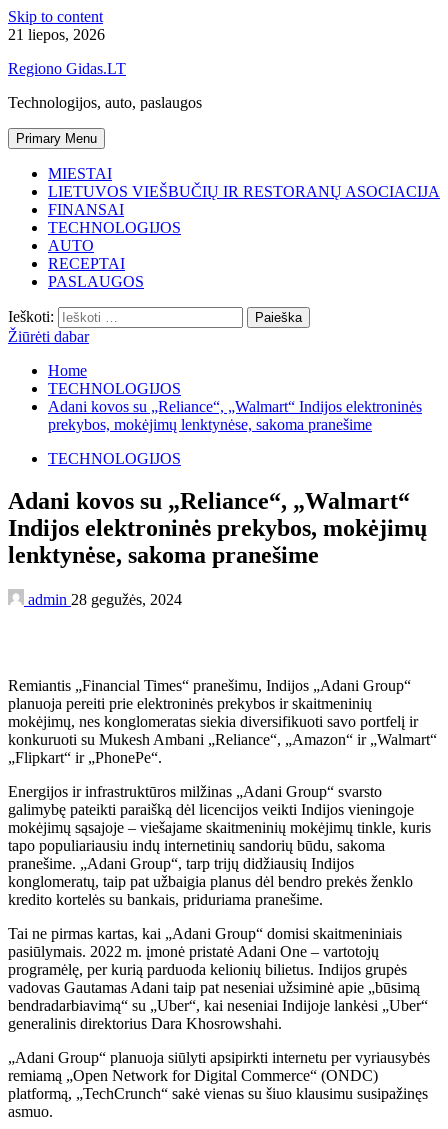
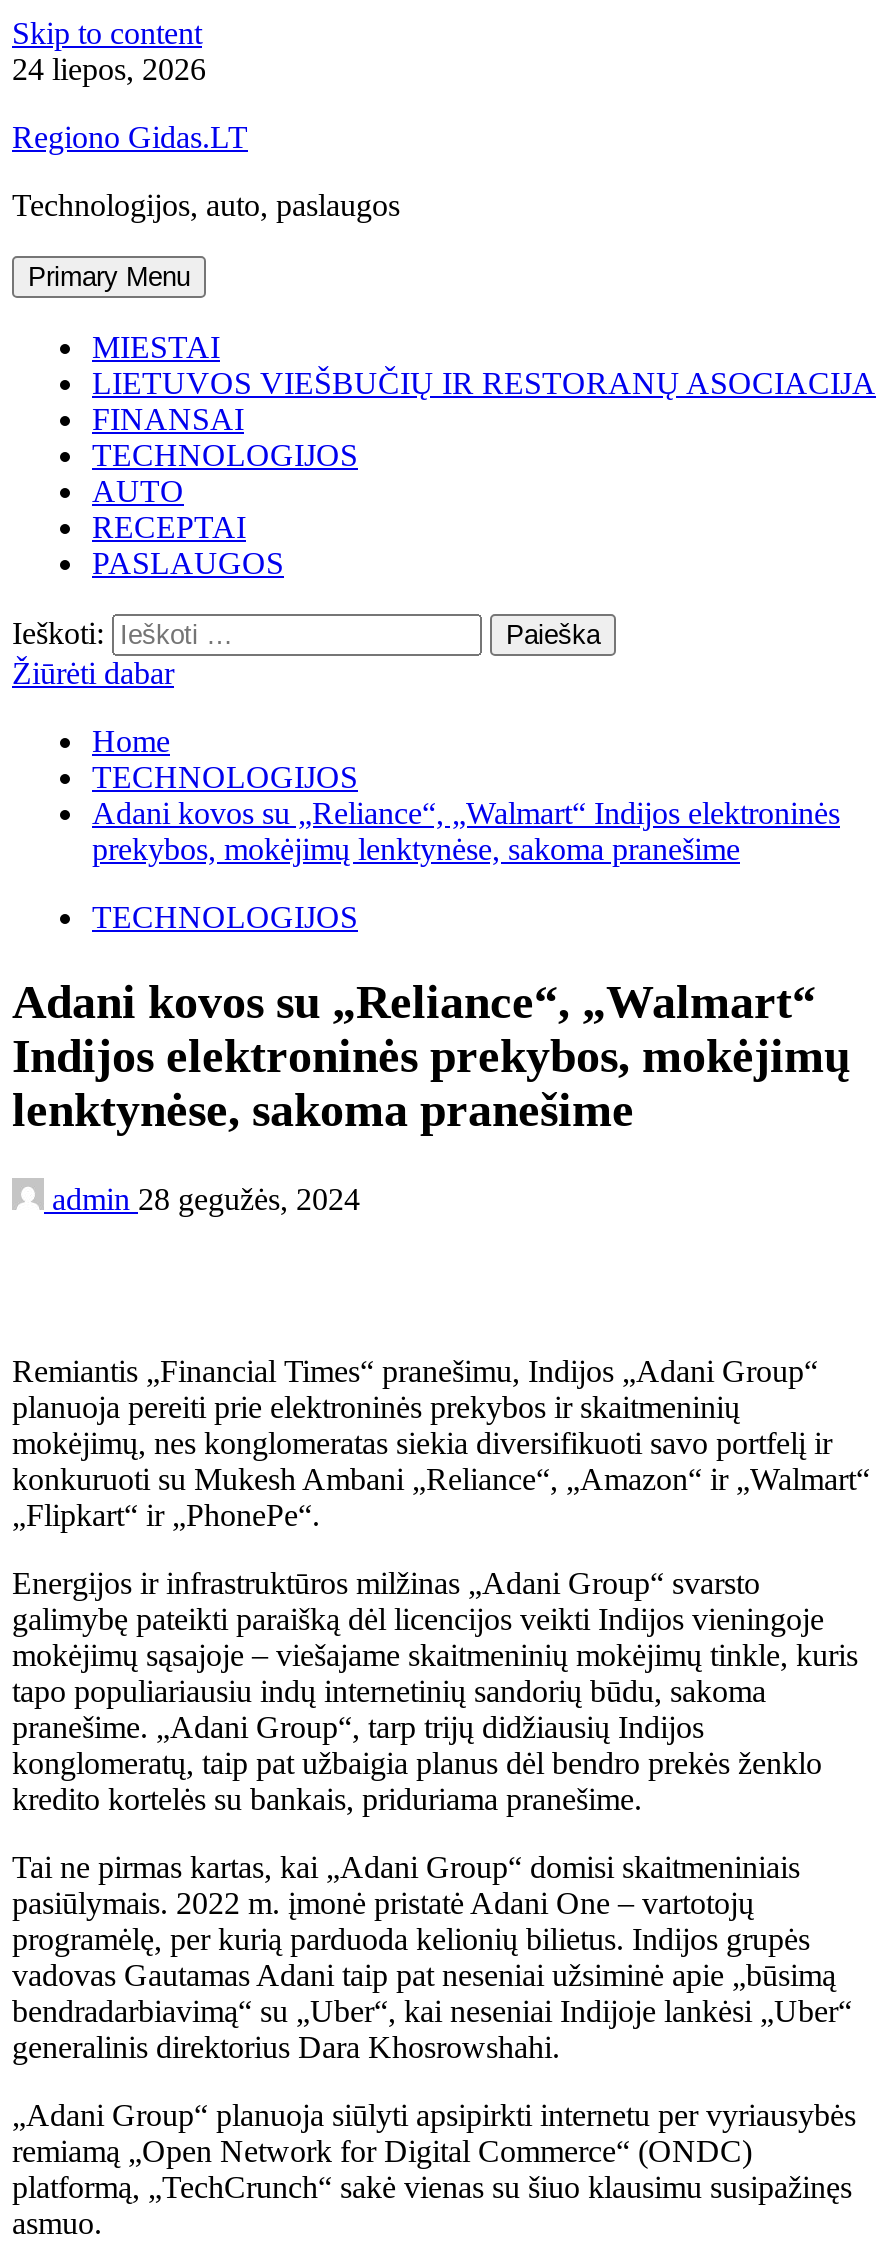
[8,26,105,43] 21 liepos, 2026 -> [12,52,206,86] 24 liepos, 2026

